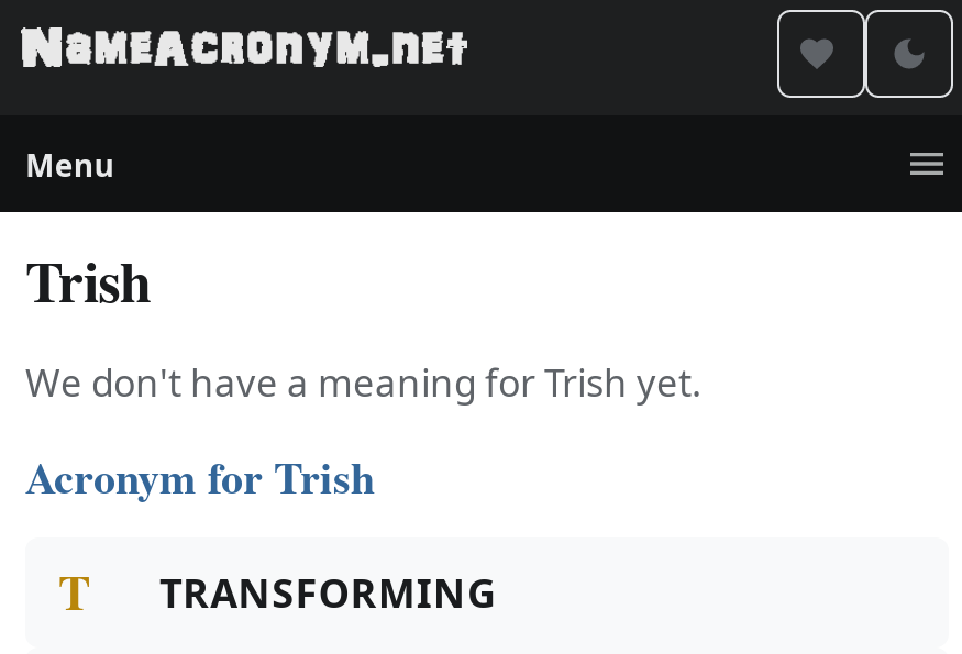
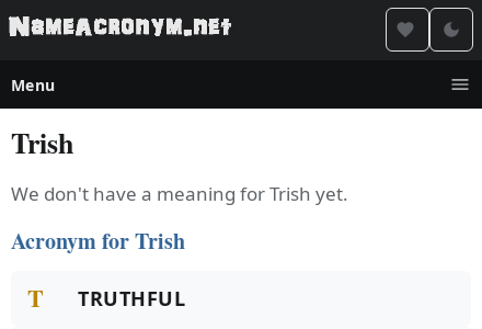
[159,566,497,619] TRANSFORMING -> [78,285,185,311] TRUTHFUL

